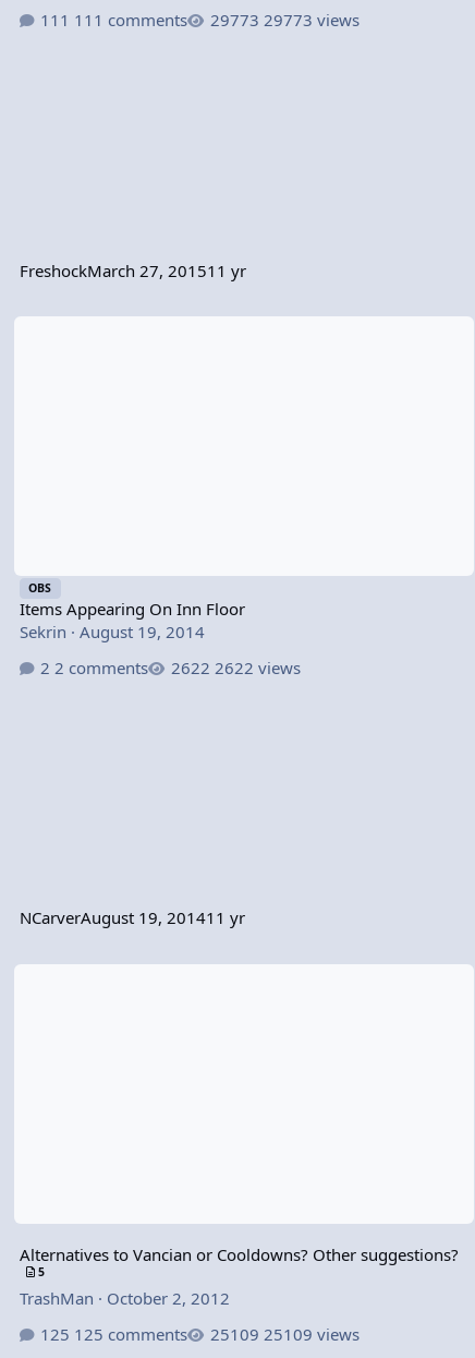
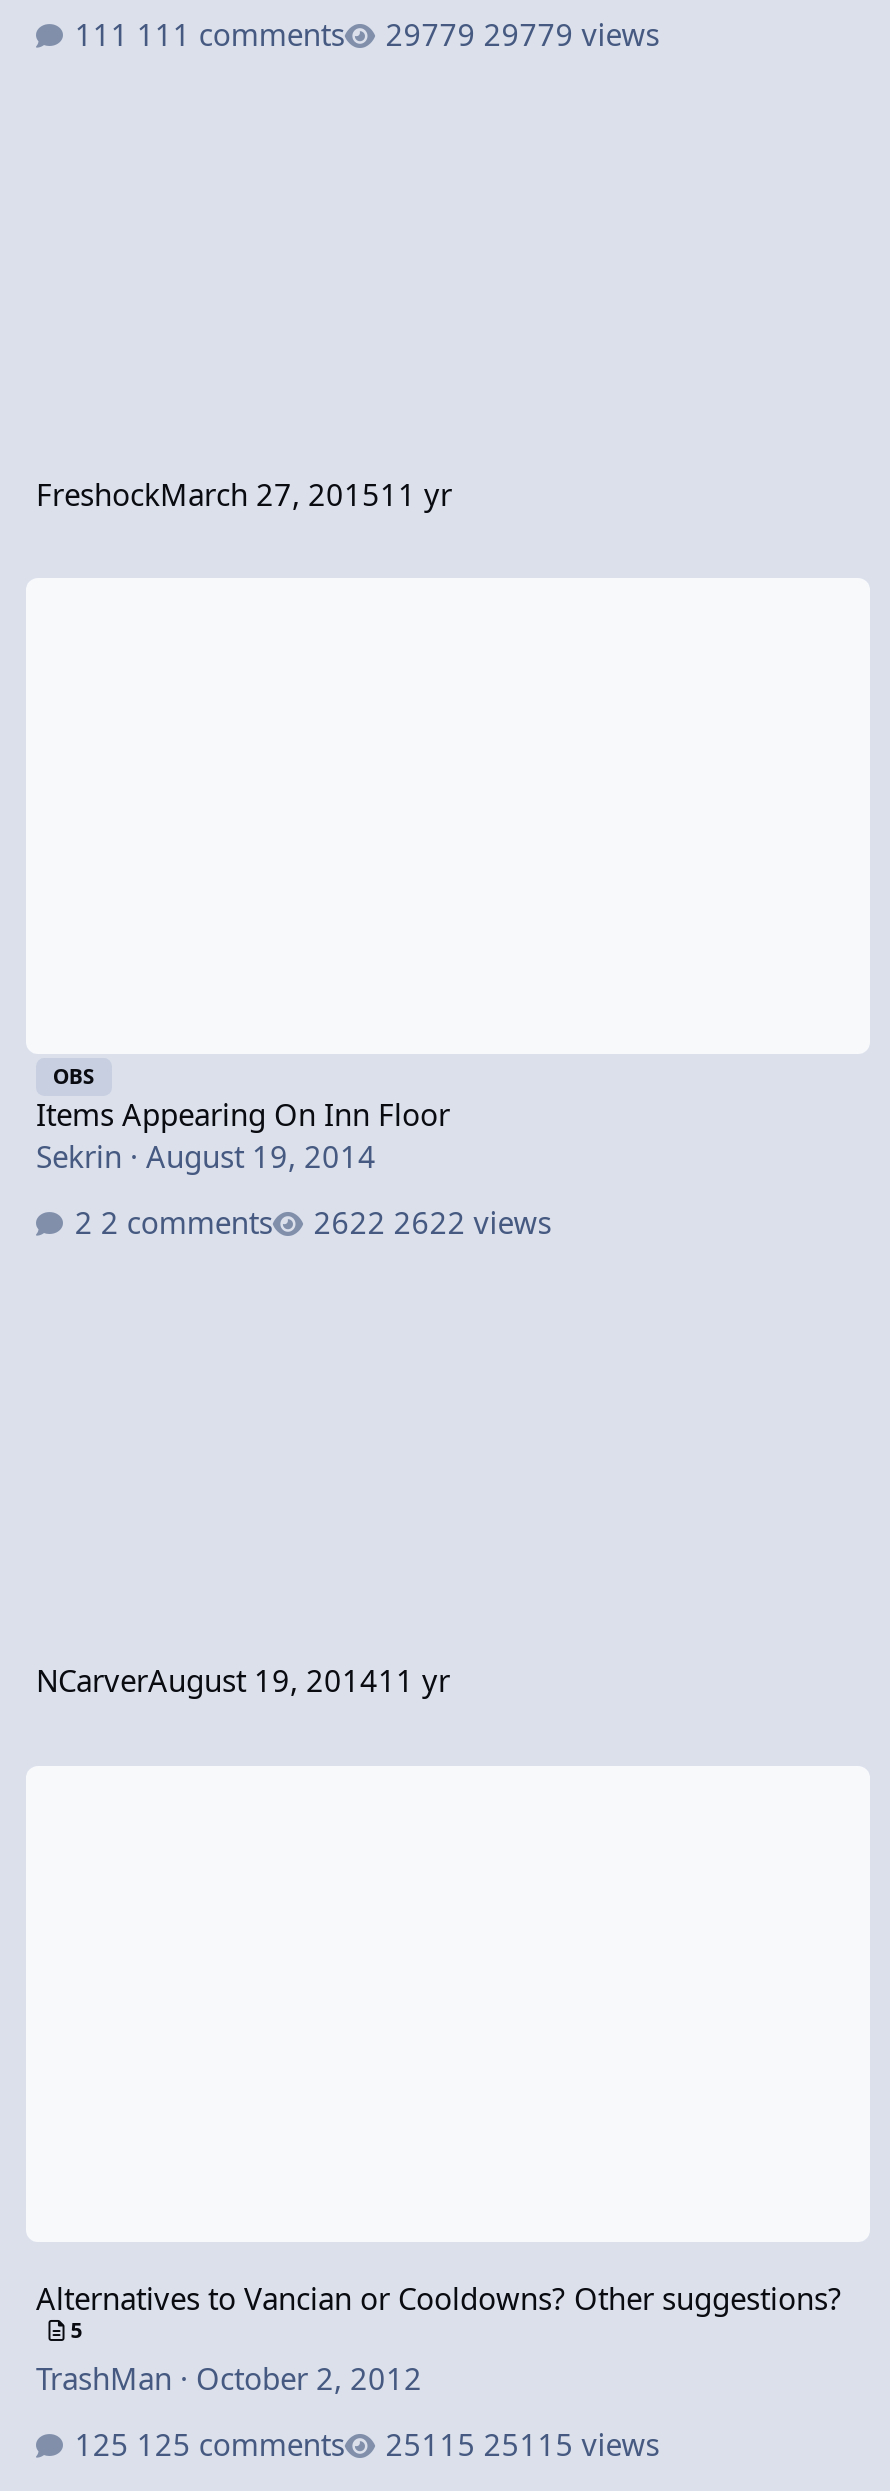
[263,9,359,30] 29773 views -> [484,14,660,54] 29779 views
[263,1323,359,1345] 25109 views -> [484,2424,660,2464] 25115 views

